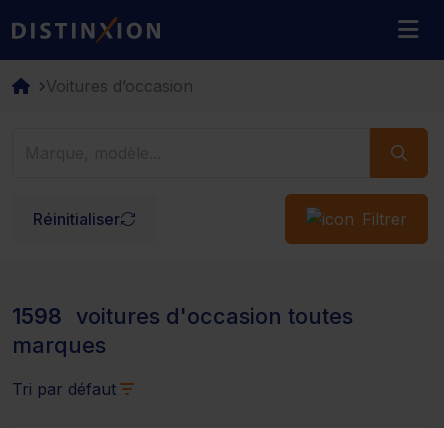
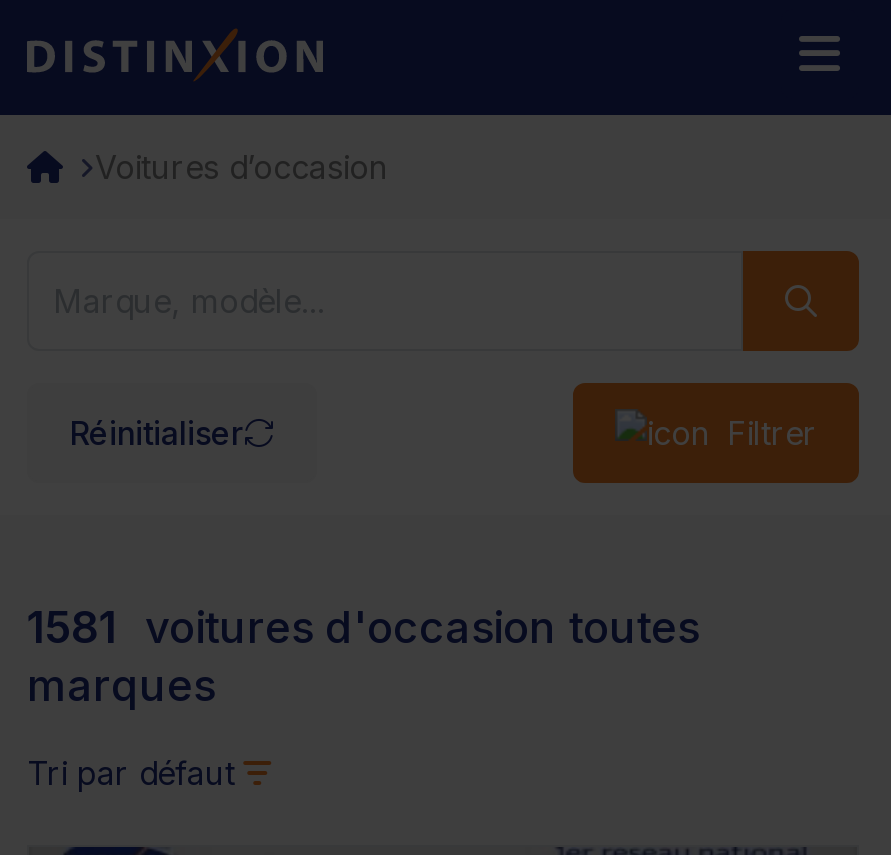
[12,303,353,329] 1598 voitures d'occasion toutes -> [27,601,699,653] 1581 voitures d'occasion toutes

